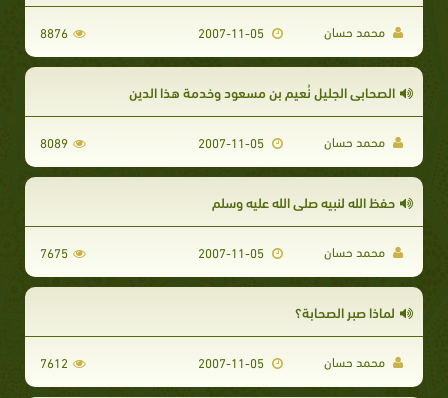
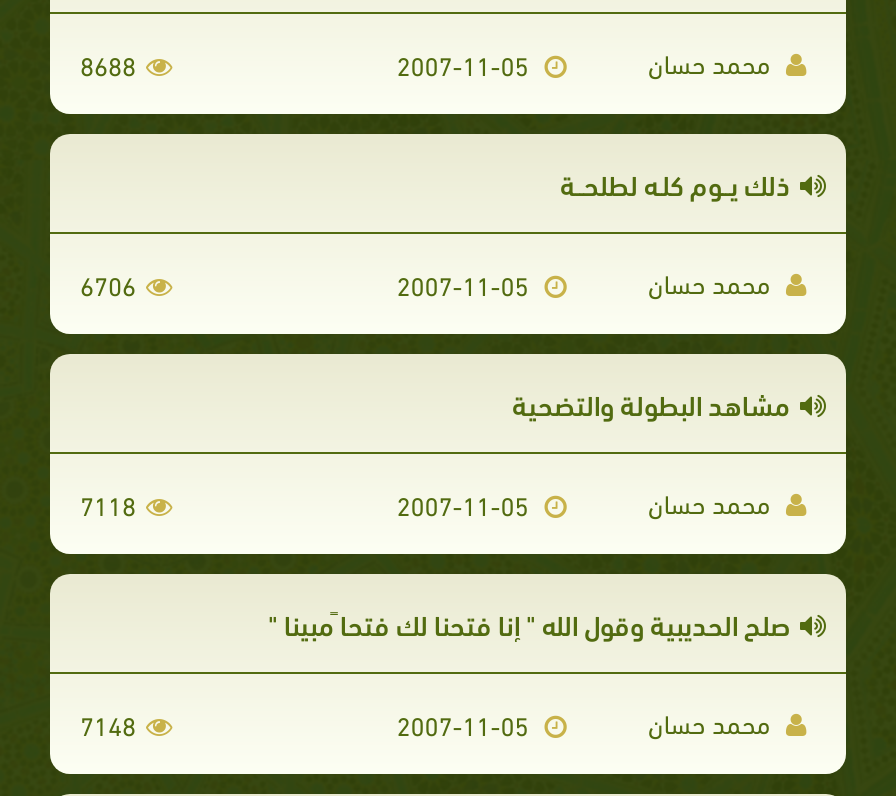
[40,22,68,42] 8876 -> [80,44,136,84] 8688
[129,81,395,102] الصحابى الجليل نُعيم بن مسعود وخدمة هذا الدين -> [560,162,790,204] ذلك يــوم كلـه لطلحــة
[40,132,68,152] 8089 -> [80,264,136,304] 6706
[212,191,395,212] حفظ الله لنبيه صلى الله عليه وسلم -> [512,382,790,424] مشاهد البطولة والتضحية
[40,242,68,262] 7675 -> [80,484,136,524] 7118
[295,301,395,322] لماذا صبر الصحابة؟ -> [268,602,790,644] صلح الحديبية وقول الله " إنا فتحنا لك فتحا ًمبينا "
[40,352,68,372] 7612 -> [80,704,136,744] 7148

